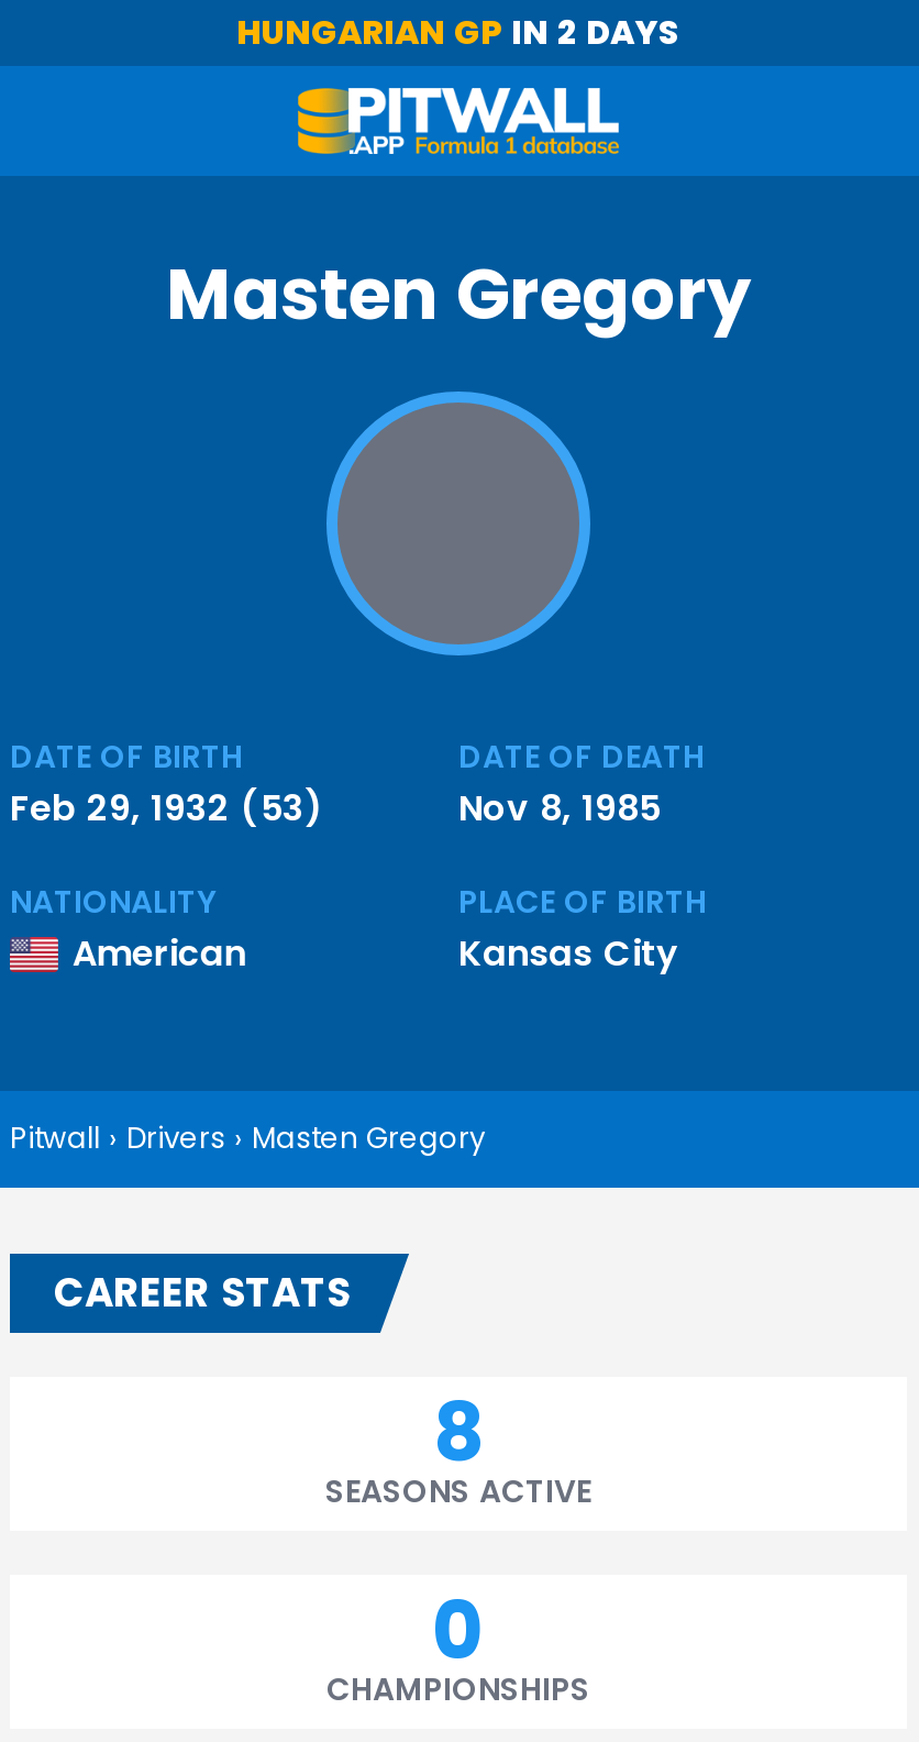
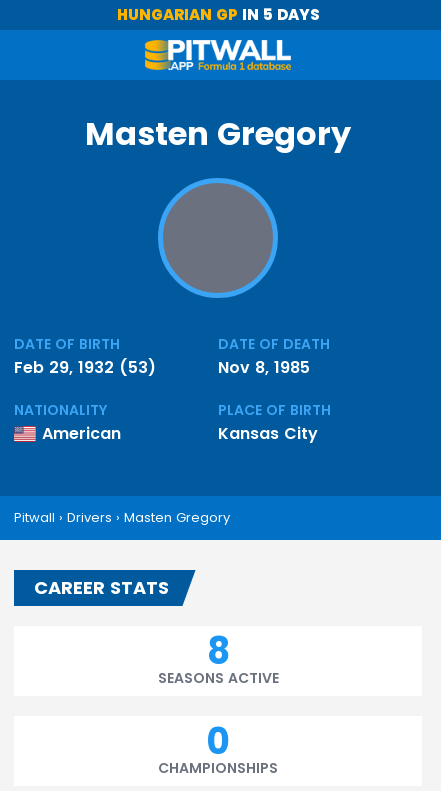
[236,9,680,55] HUNGARIAN GP IN 2 DAYS -> [116,4,319,25] HUNGARIAN GP IN 5 DAYS

